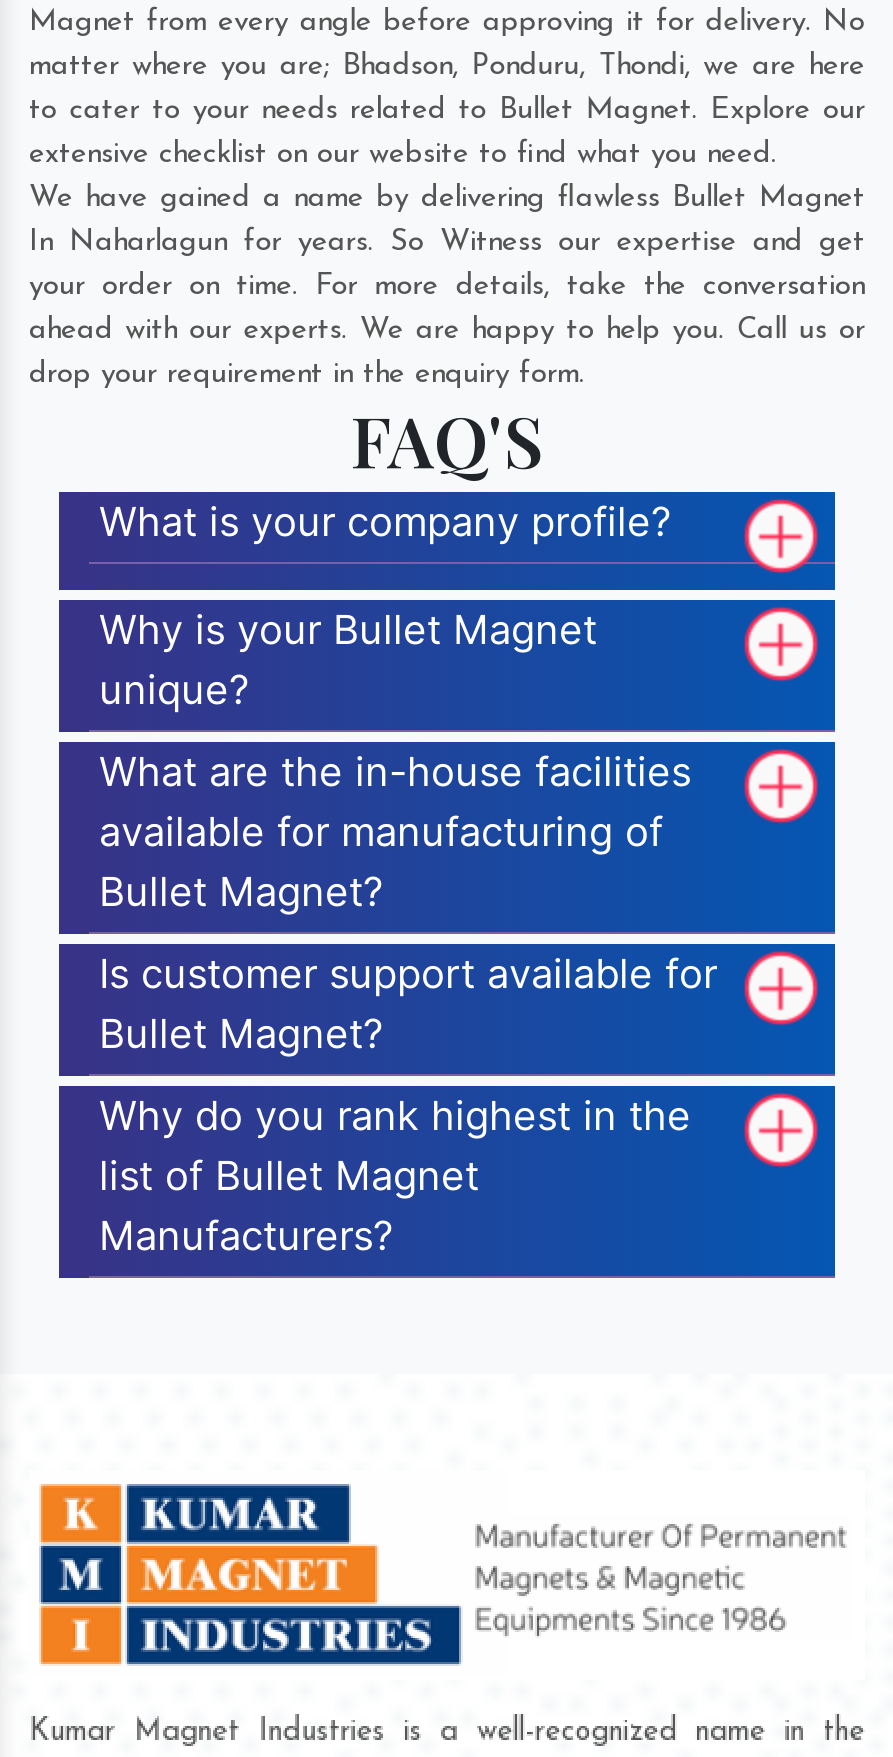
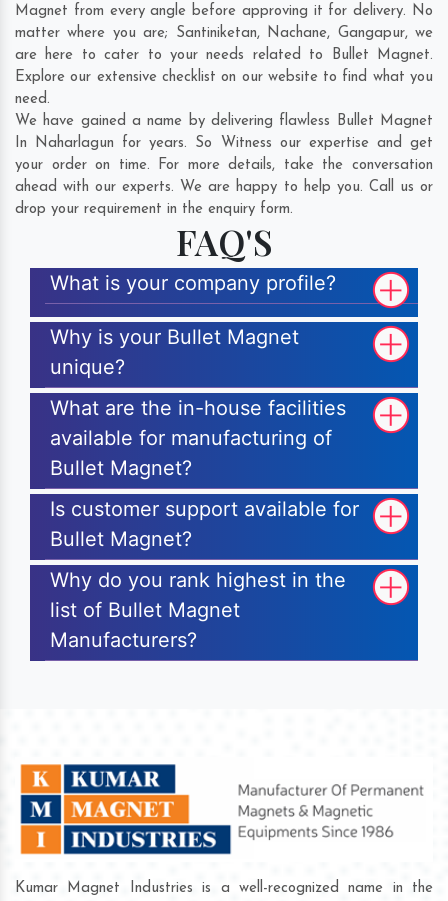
[29,53,865,171] matter where you are; Bhadson, Ponduru, Thondi, we are here | to cater to your needs related to Bullet Magnet. Explore our | extensive checklist on our website to find what you need. -> [15,26,433,107] matter where you are; Santiniketan, Nachane, Gangapur, we | are here to cater to your needs related to Bullet Magnet. | Explore our extensive checklist on our website to find what you | need.

